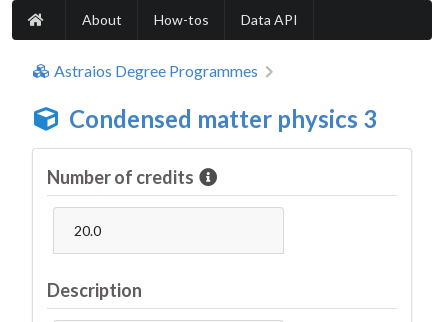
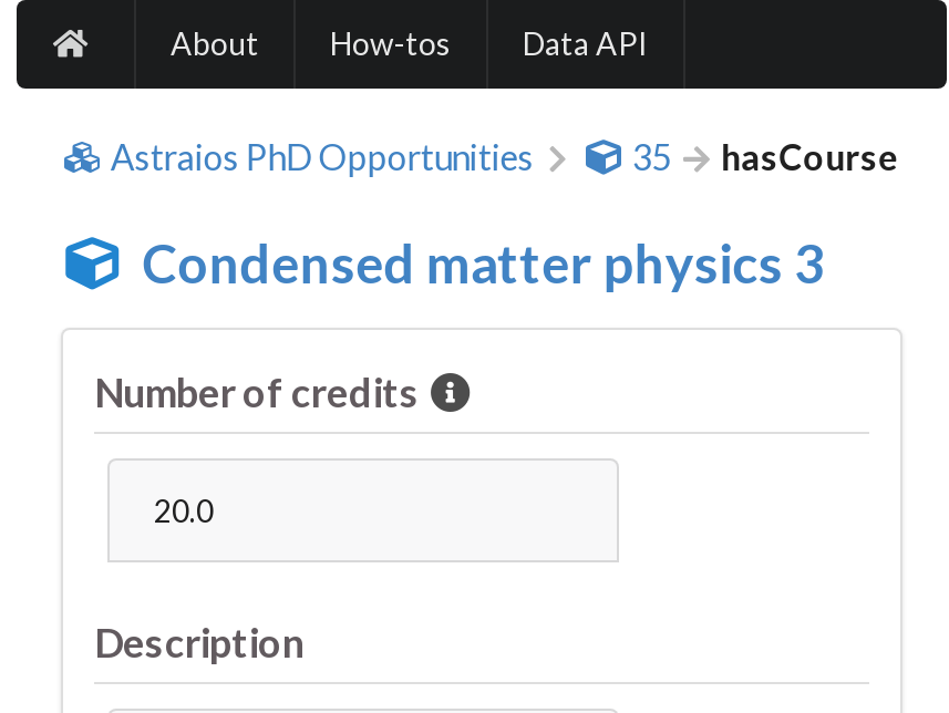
[54,61,258,80] Astraios Degree Programmes -> [111,135,898,177] Astraios PhD Opportunities | 35 | hasCourse

